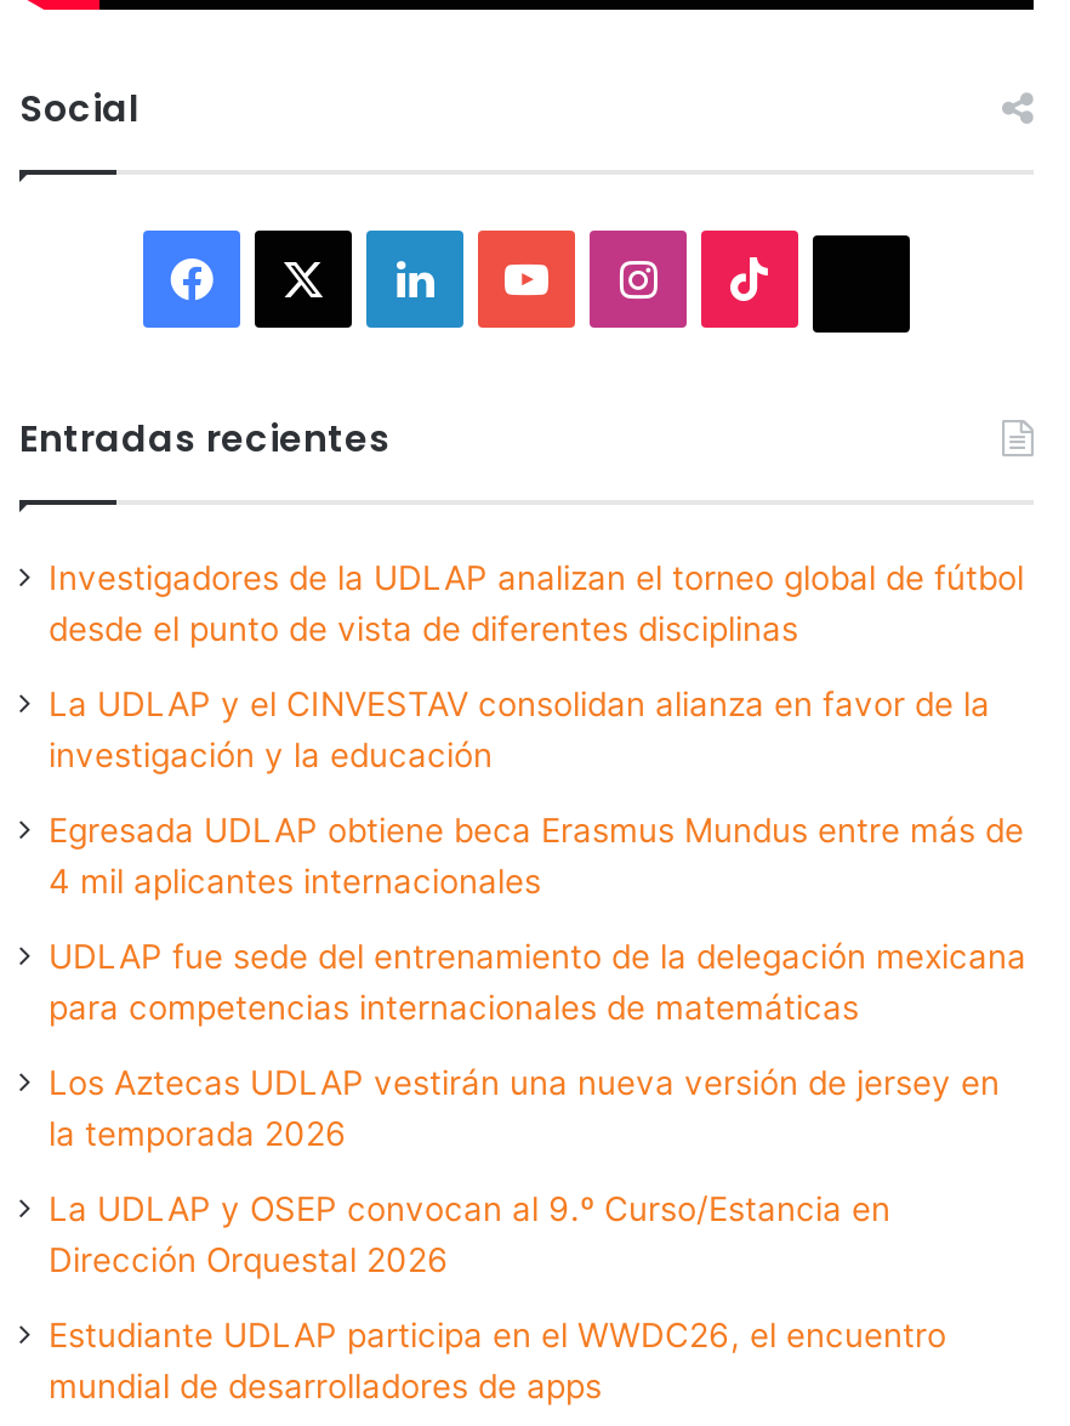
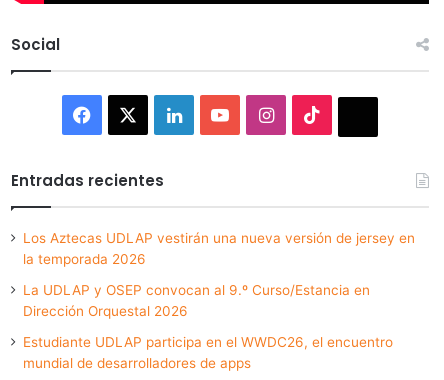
[49,558,1026,1026] Investigadores de la UDLAP analizan el torneo global de fútbol | desde el punto de vista de diferentes disciplinas | La UDLAP y el CINVESTAV consolidan alianza en favor de la | investigación y la educación | Egresada UDLAP obtiene beca Erasmus Mundus entre más de | 4 mil aplicantes internacionales | UDLAP fue sede del entrenamiento de la delegación mexicana | para competencias internacionales de matemáticas -> none

